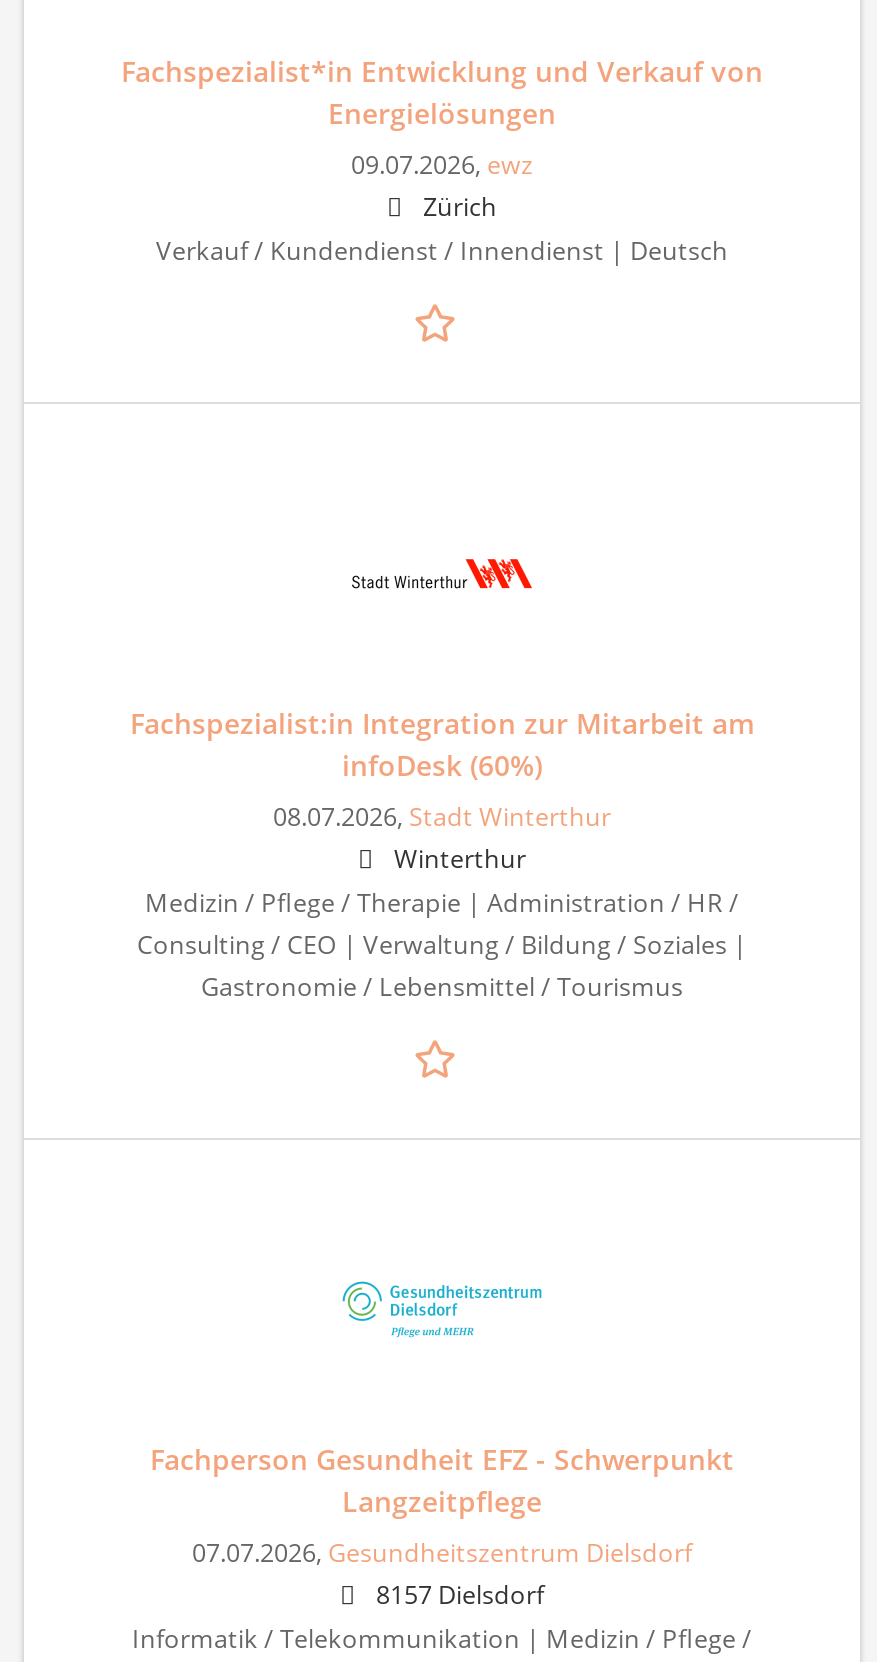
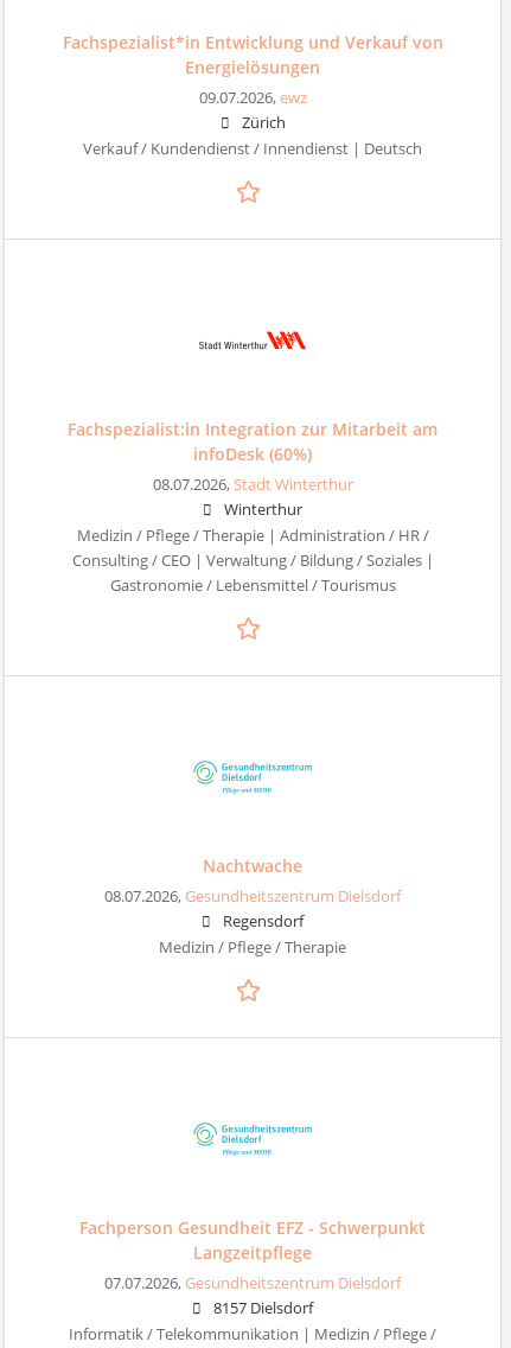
none -> [104,854,401,957] Nachtwache | 08.07.2026, Gesundheitszentrum Dielsdorf | Regensdorf | Medizin / Pflege / Therapie

